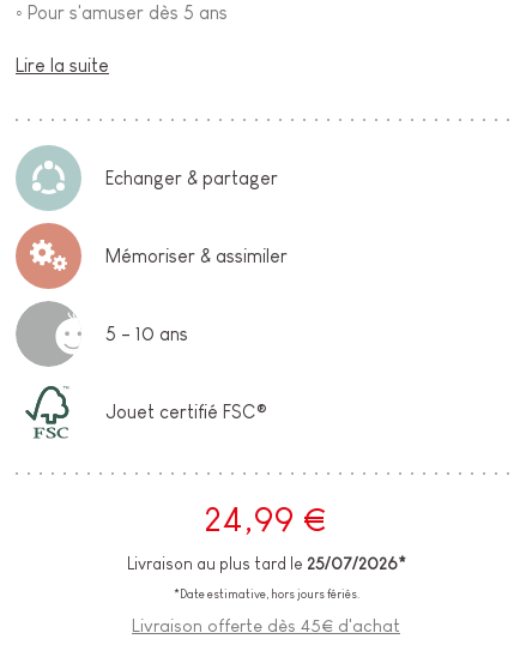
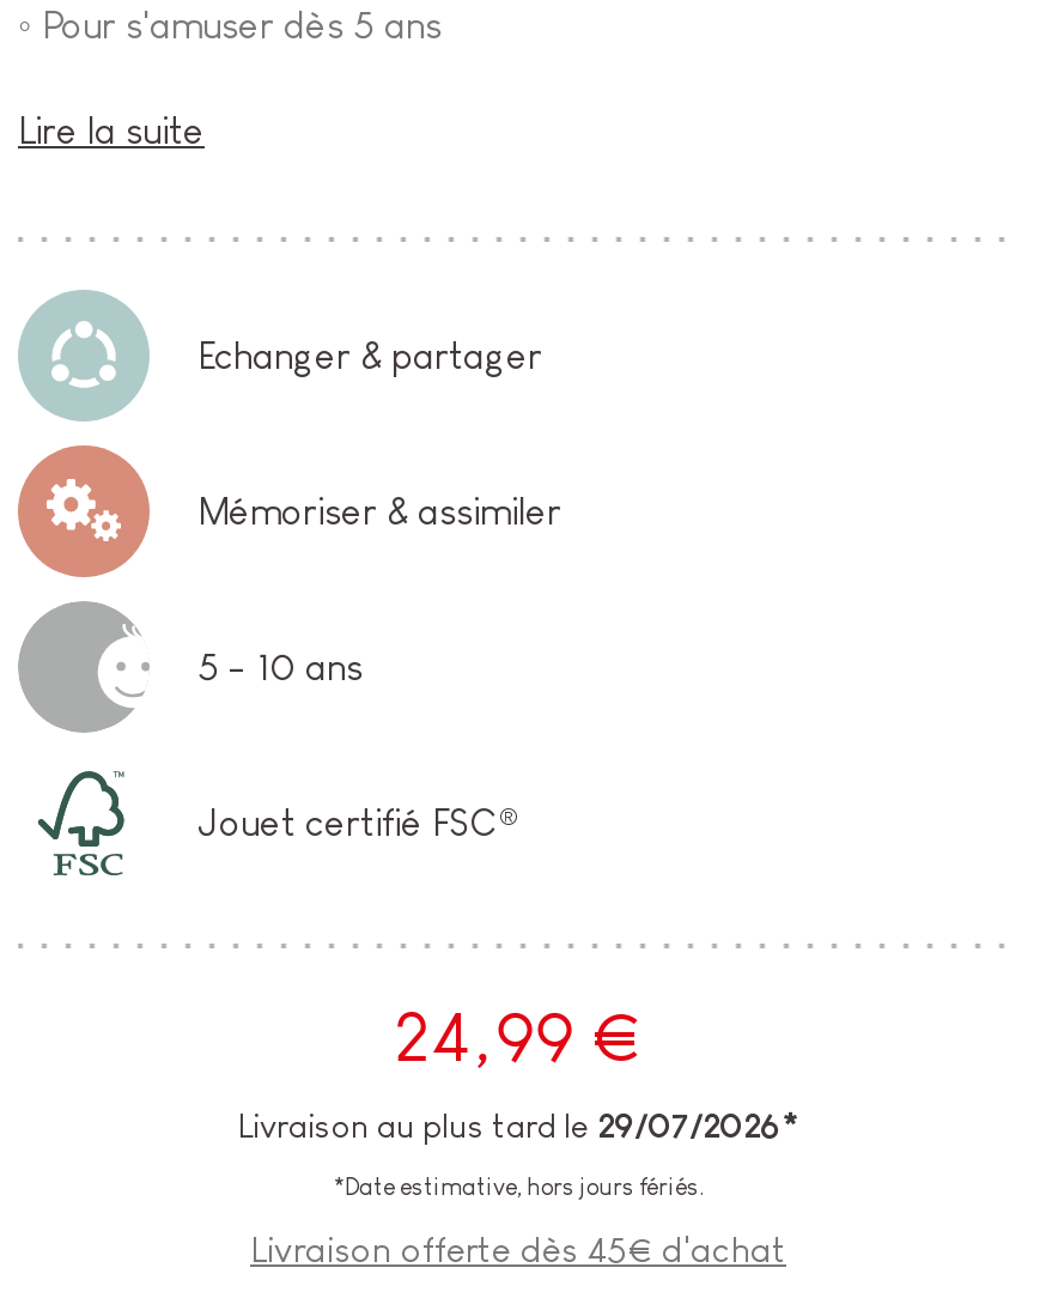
[126,554,406,573] Livraison au plus tard le 25/07/2026* -> [238,1107,798,1145] Livraison au plus tard le 29/07/2026*

